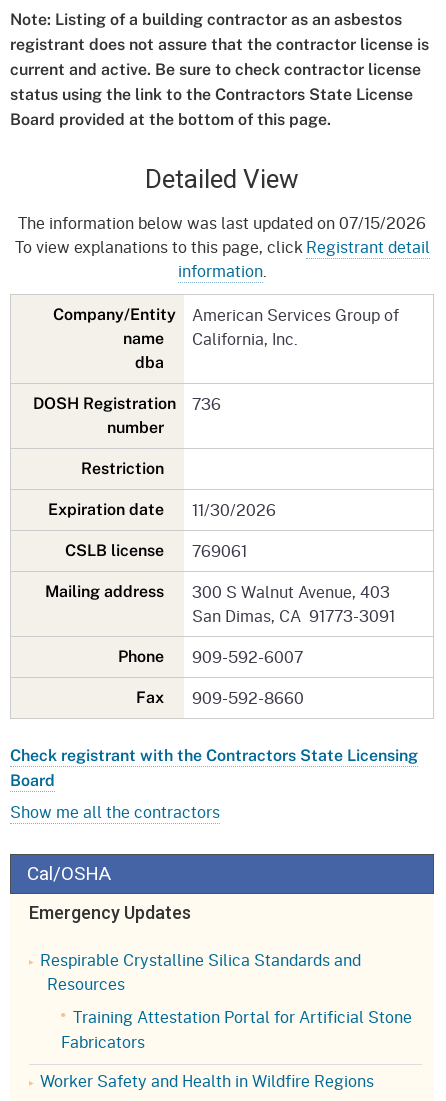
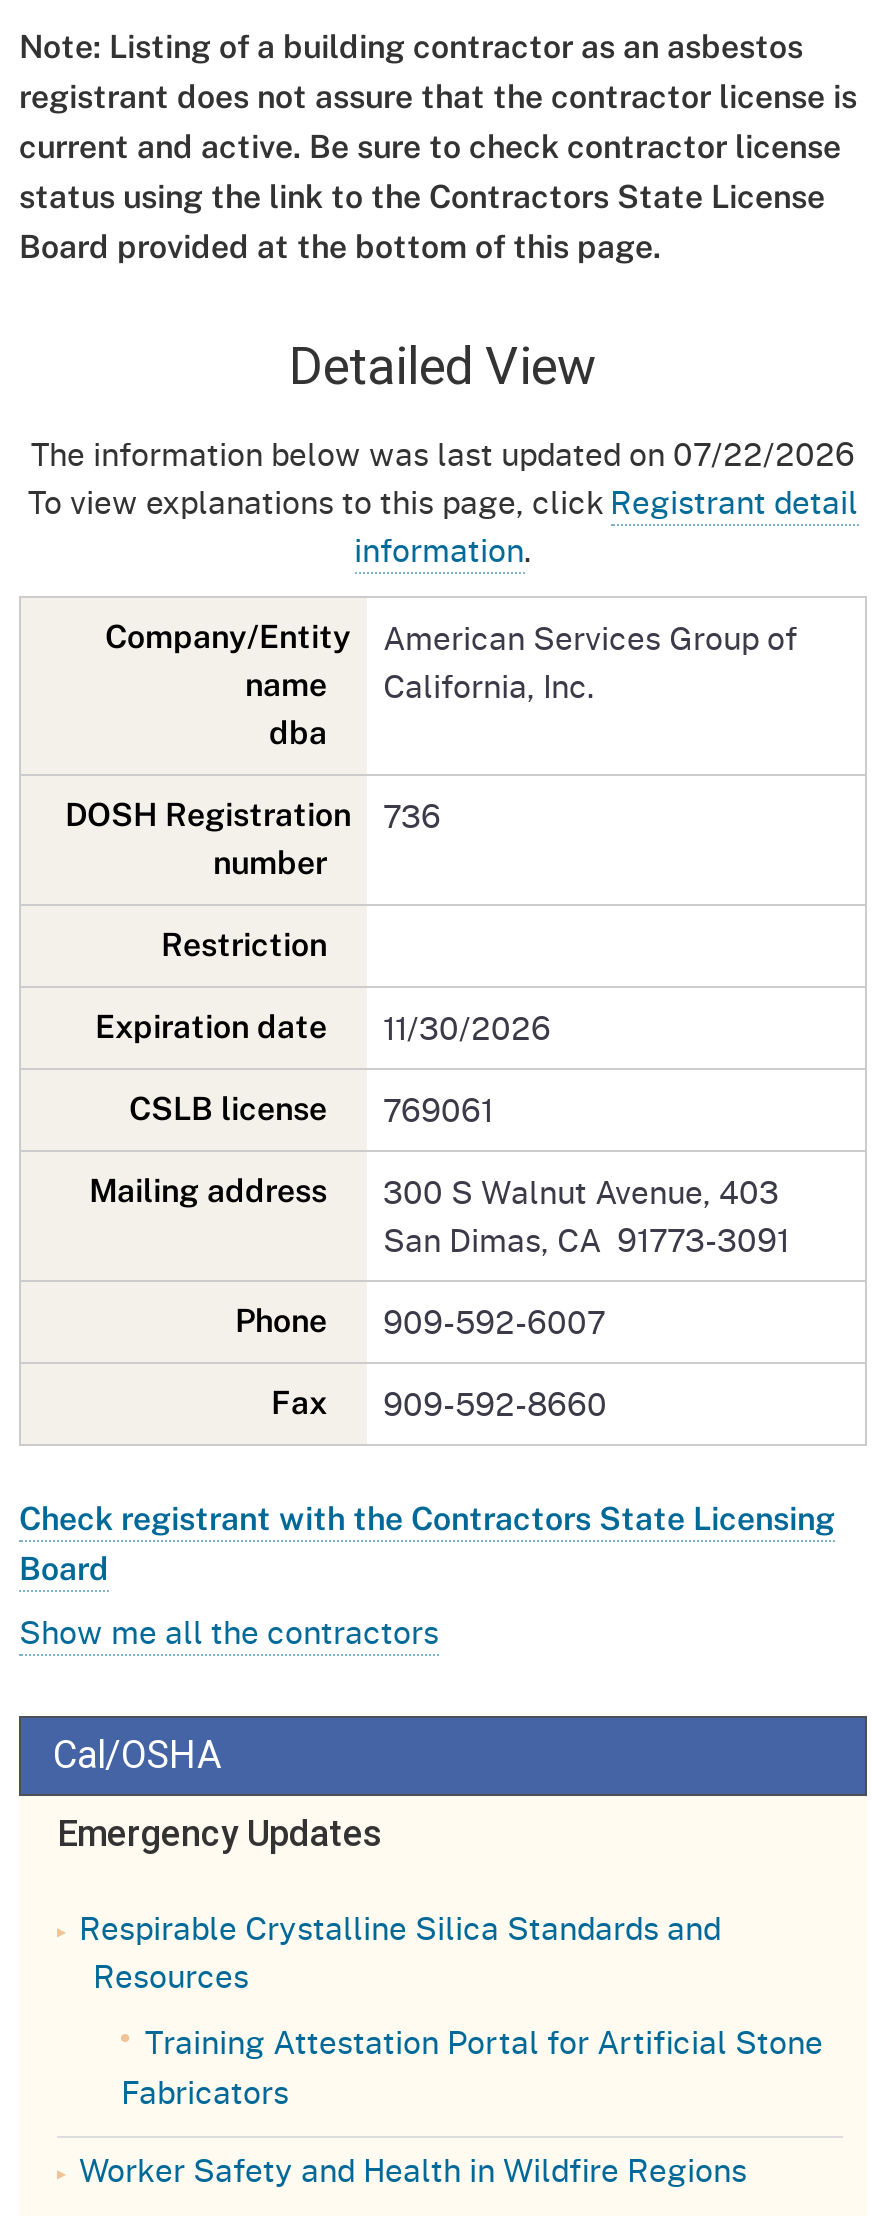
[18,211,426,234] The information below was last updated on 07/15/2026 -> [31,430,855,476] The information below was last updated on 07/22/2026

